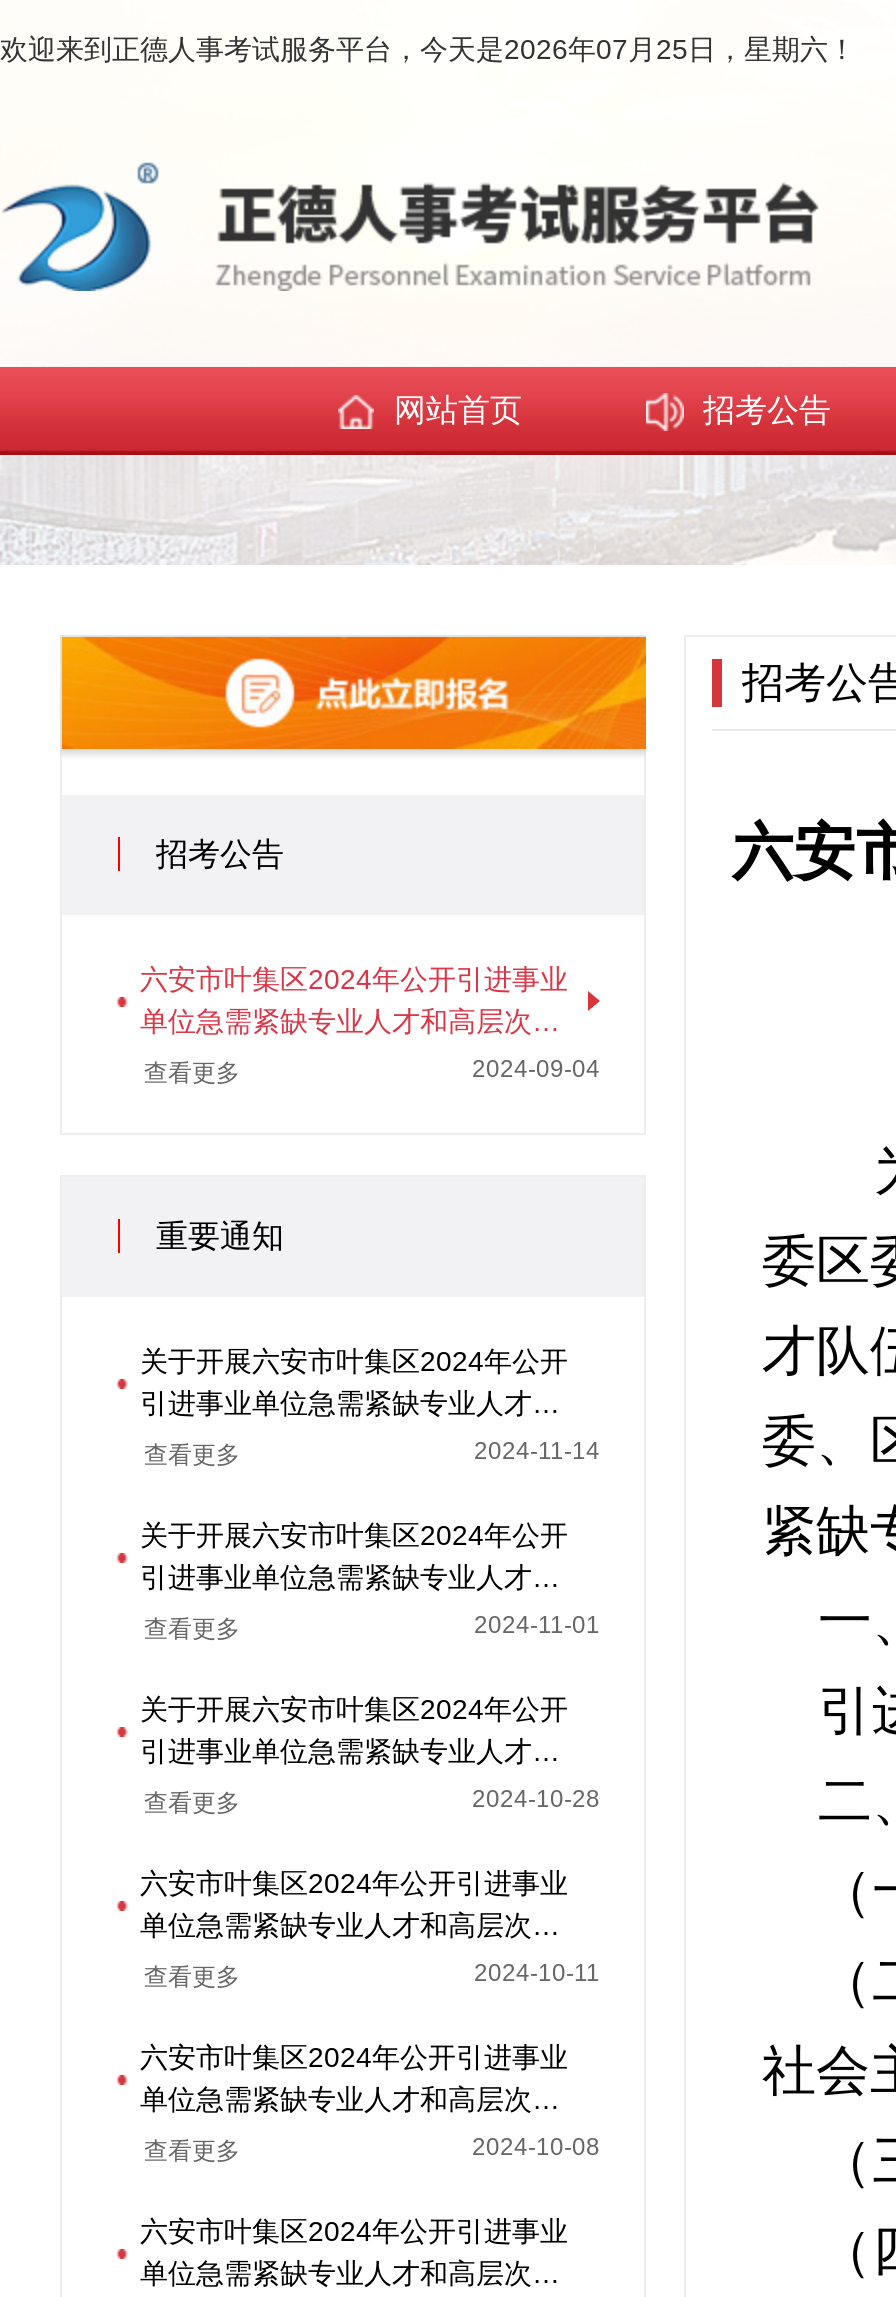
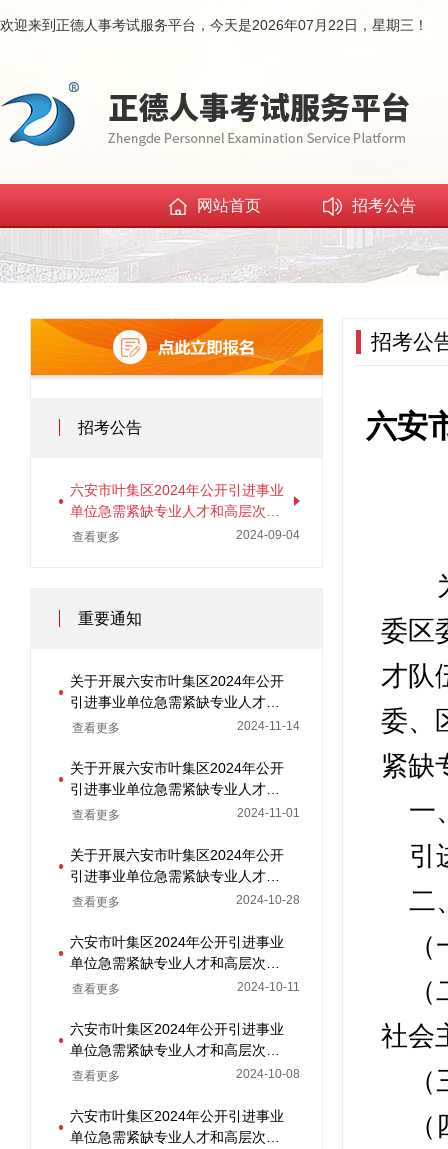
[0,33,856,65] 欢迎来到正德人事考试服务平台，今天是2026年07月25日，星期六！ -> [0,17,428,33] 欢迎来到正德人事考试服务平台，今天是2026年07月22日，星期三！

